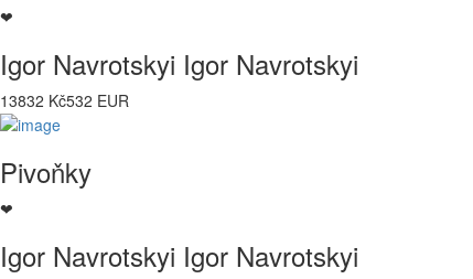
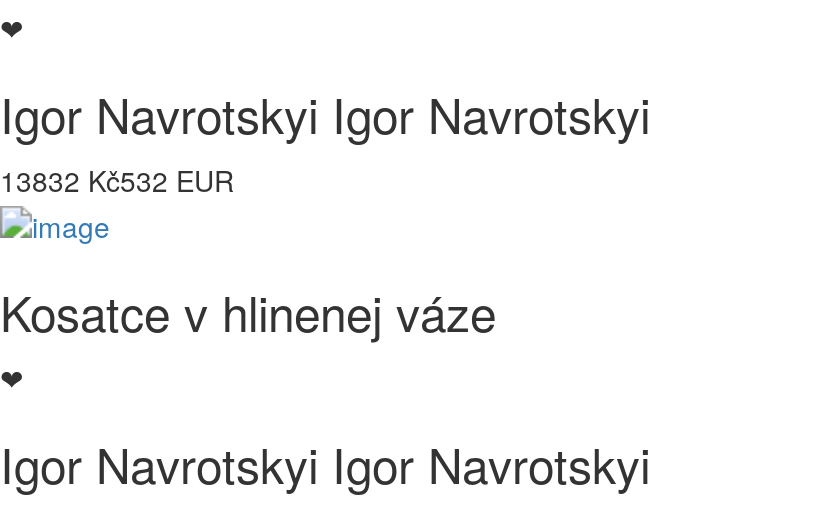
[0,153,92,191] Pivoňky -> [0,276,496,346] Kosatce v hlinenej váze

